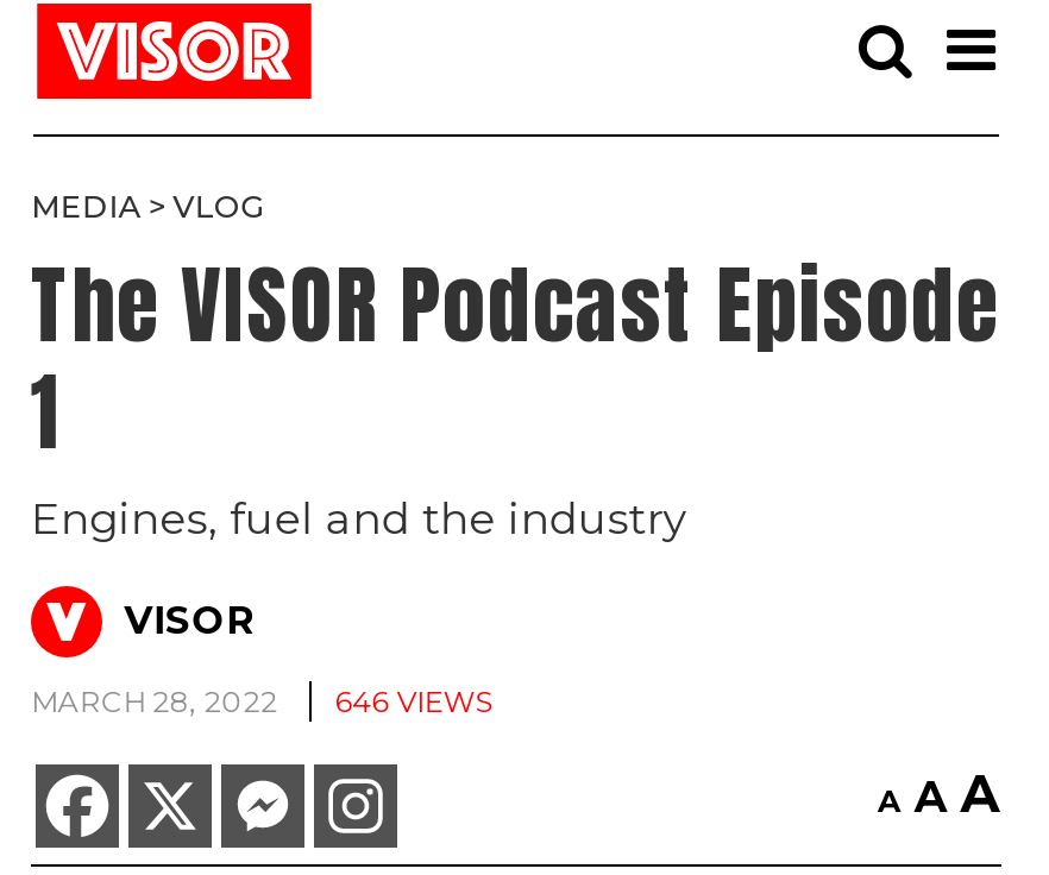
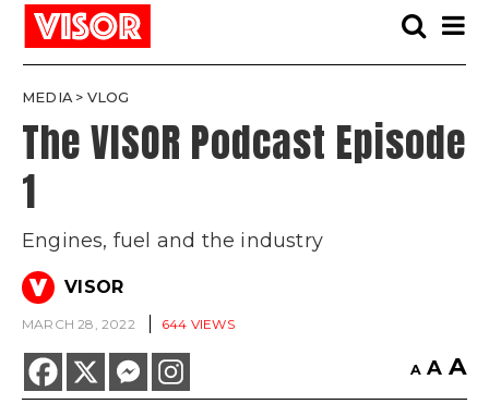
[31,684,492,719] MARCH 28, 2022 646 VIEWS -> [22,316,234,332] MARCH 28, 2022 644 VIEWS

